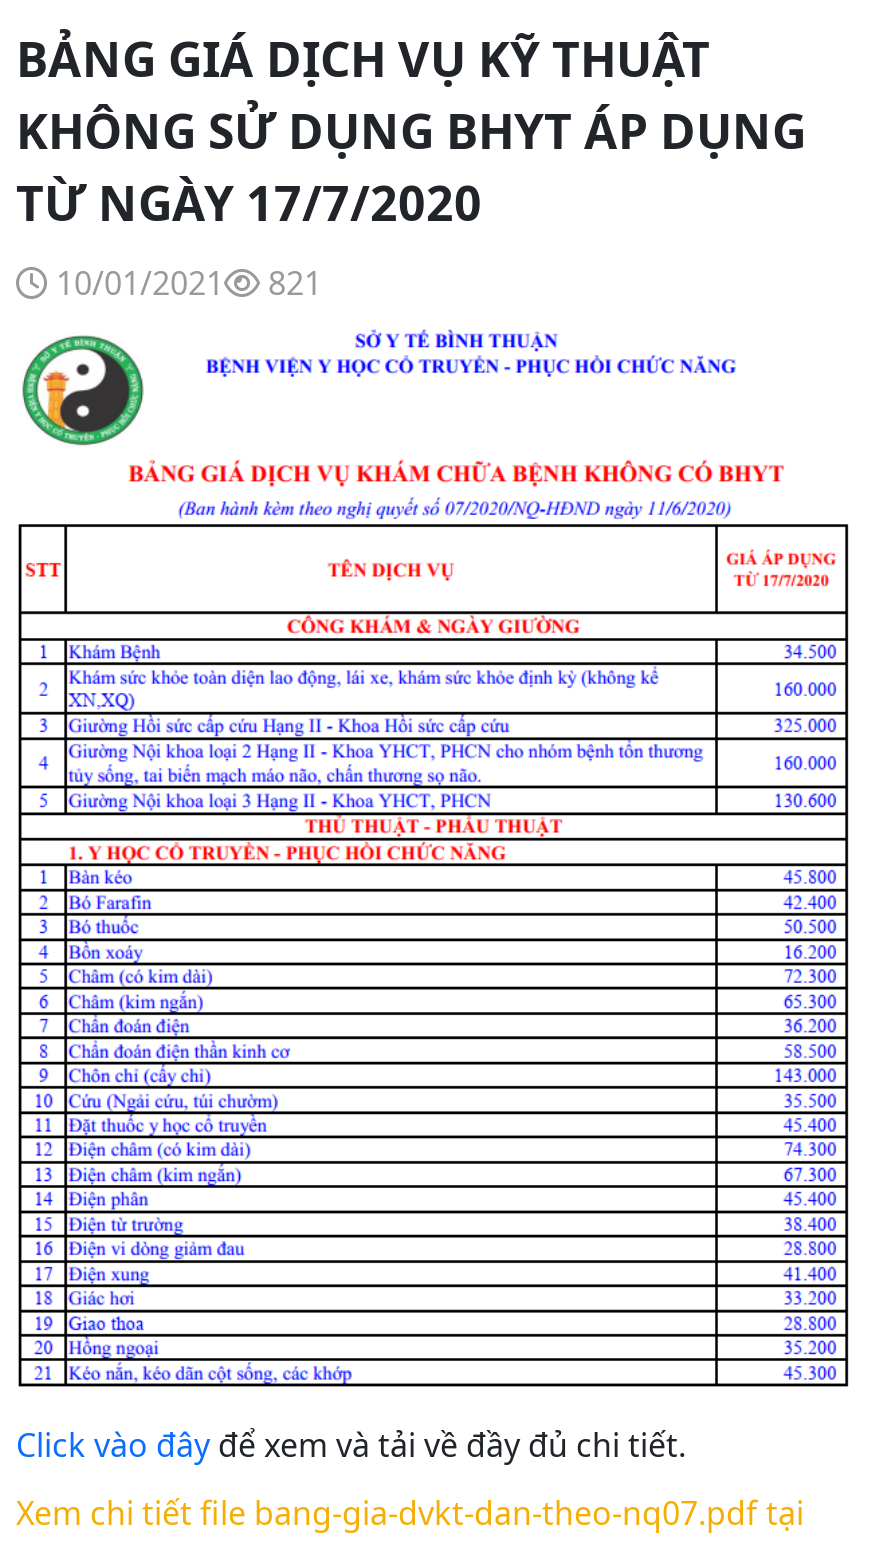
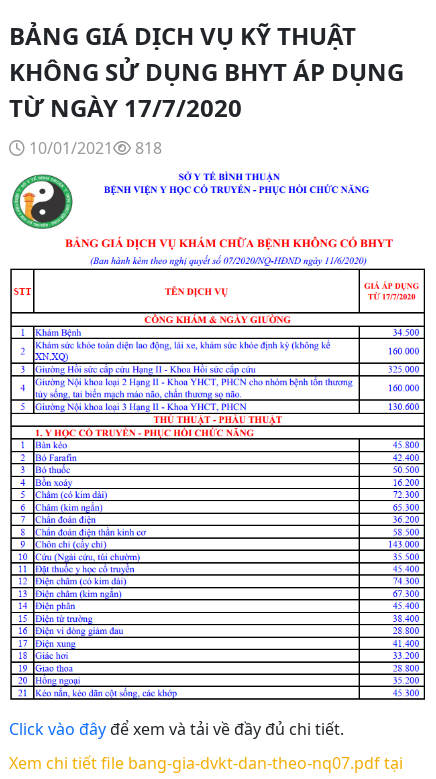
[48,261,322,305] 10/01/2021 821 -> [25,137,162,159] 10/01/2021 818

